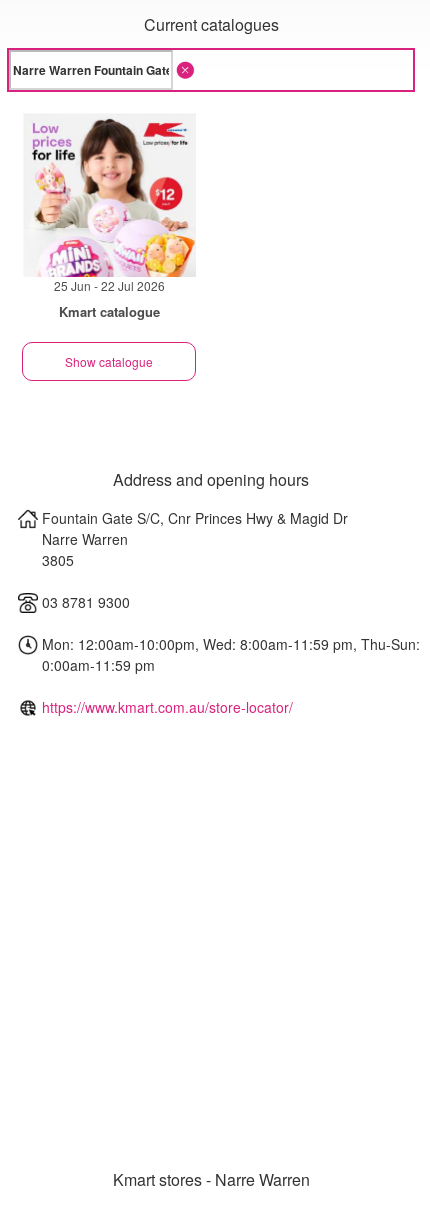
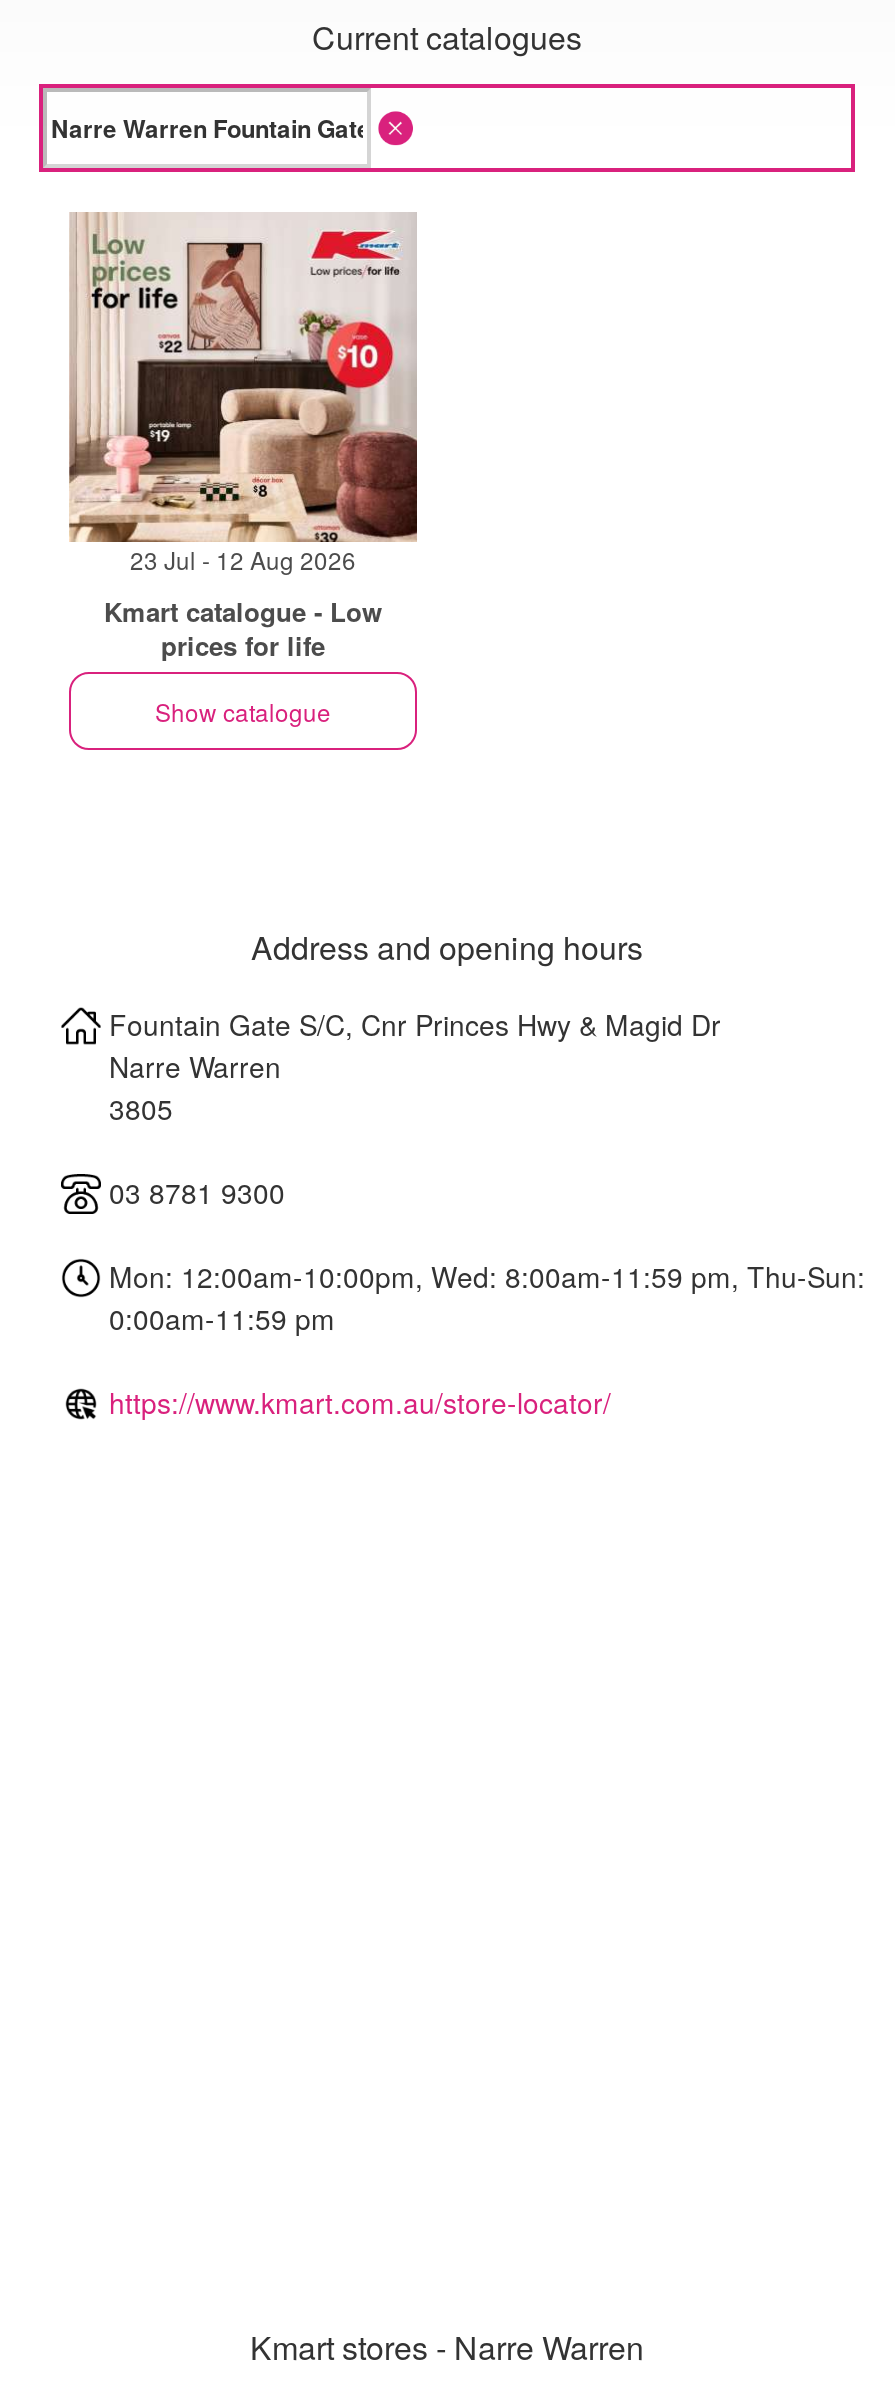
[22,112,196,321] [image] | 25 Jun - 22 Jul 2026 | Kmart catalogue -> [67,212,419,664] [image] | 23 Jul - 12 Aug 2026 | Kmart catalogue - Low | prices for life

